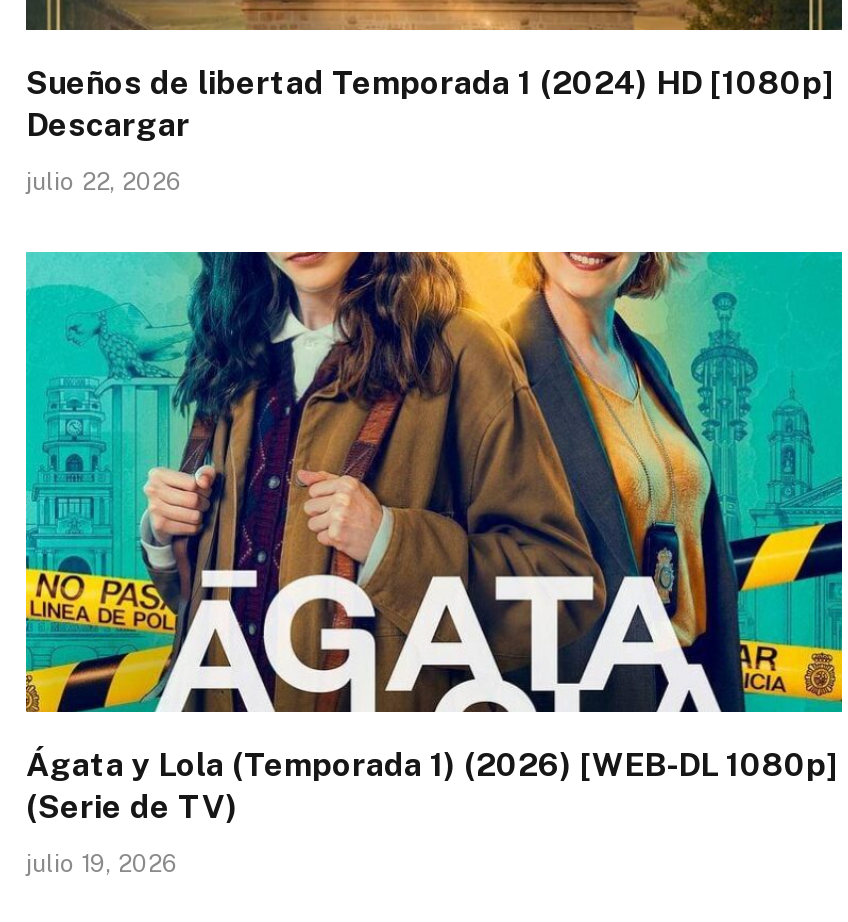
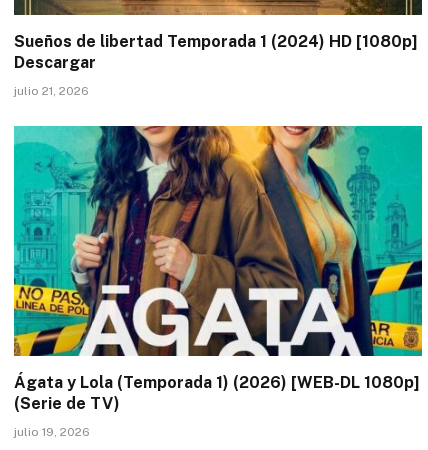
[26,169,182,197] julio 22, 2026 -> [14,84,89,98] julio 21, 2026

